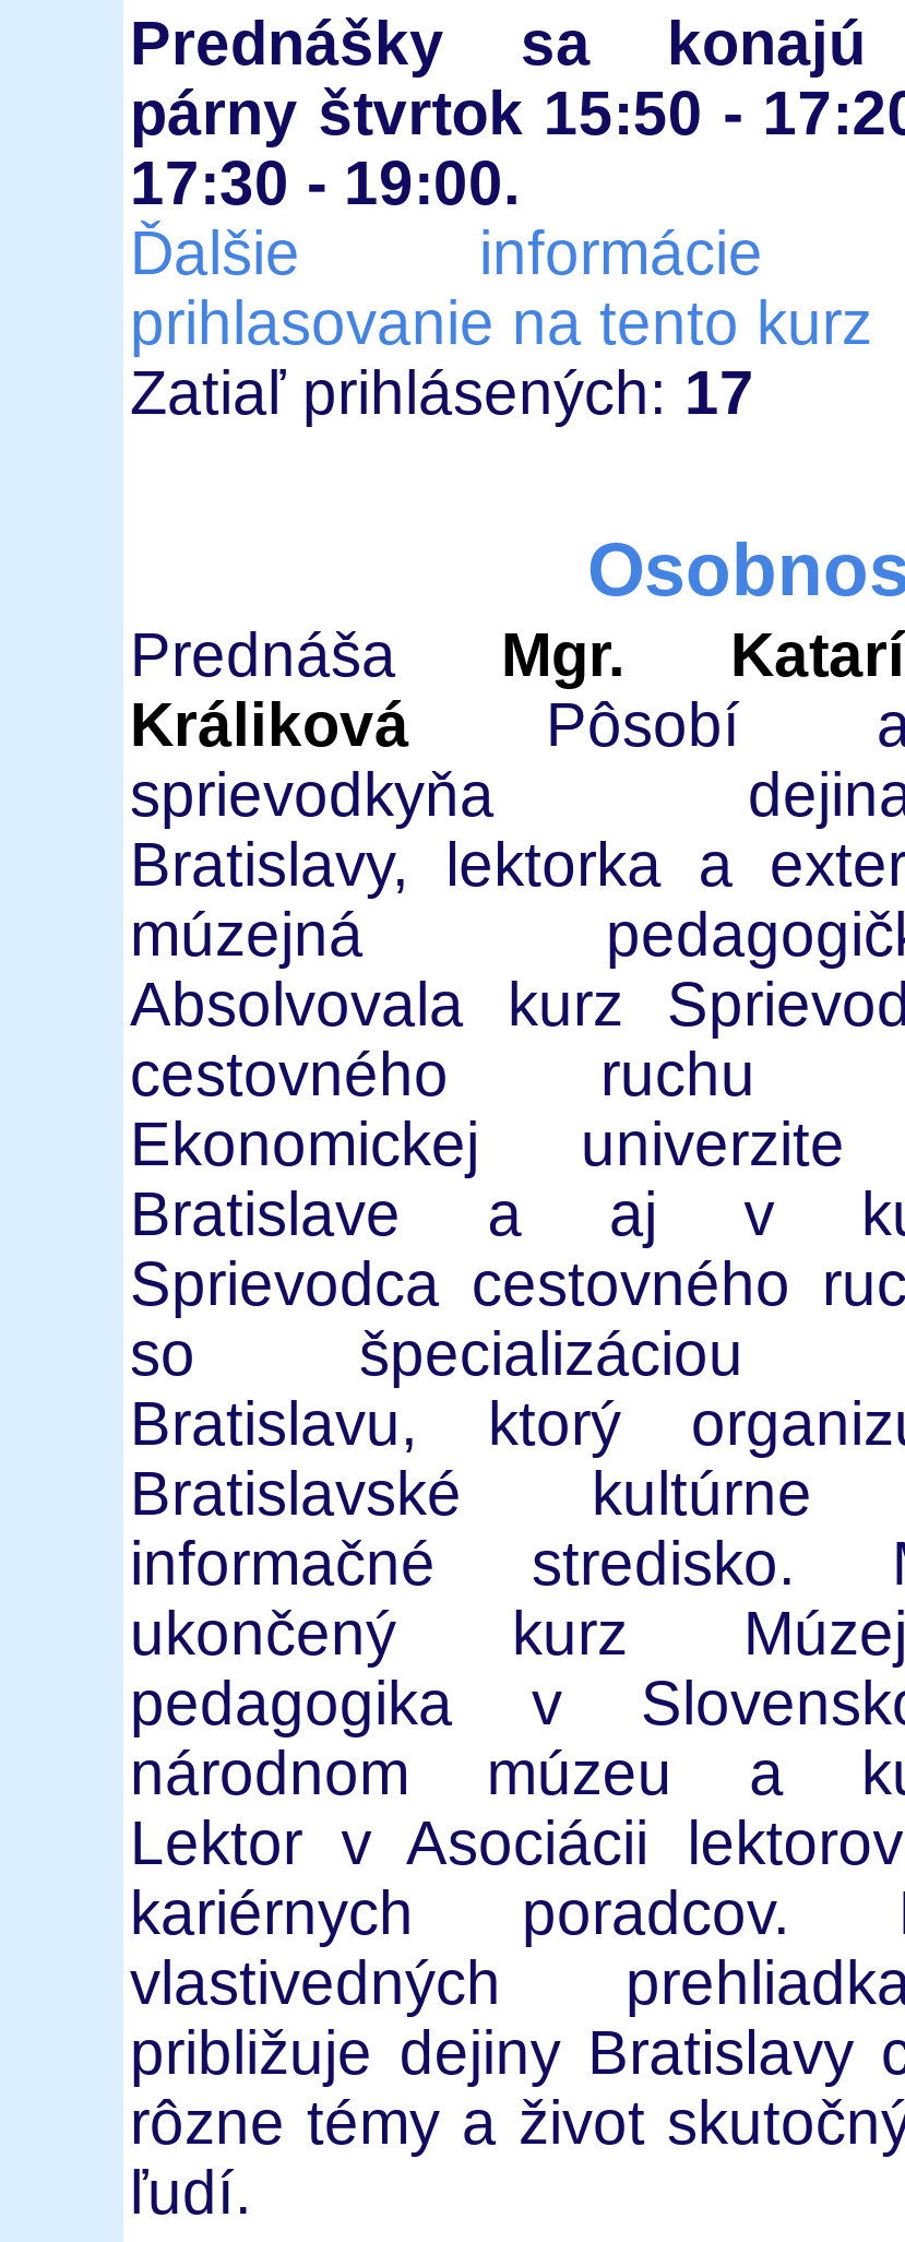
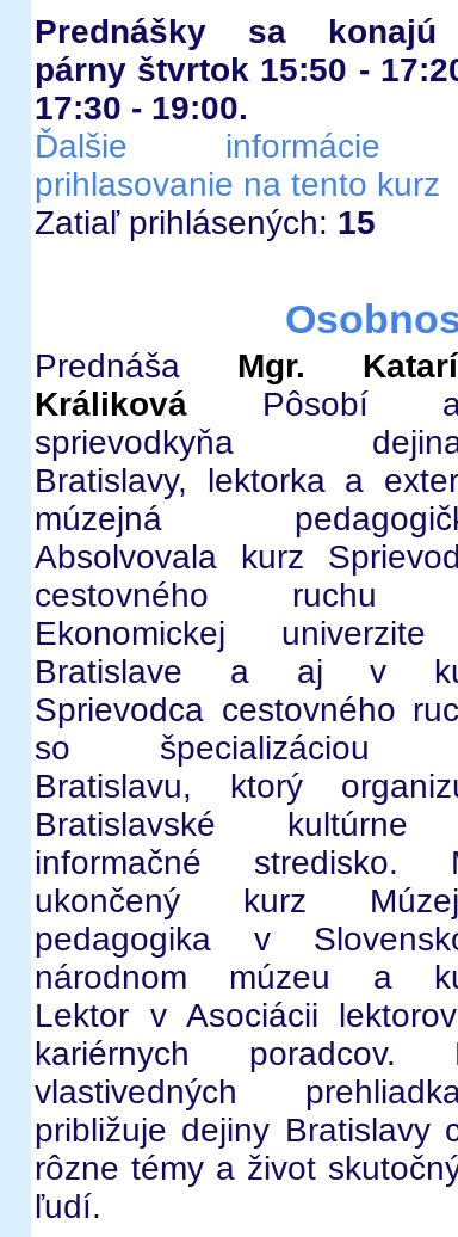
[130,359,754,427] Zatiaľ prihlásených: 17 -> [35,204,376,241] Zatiaľ prihlásených: 15

